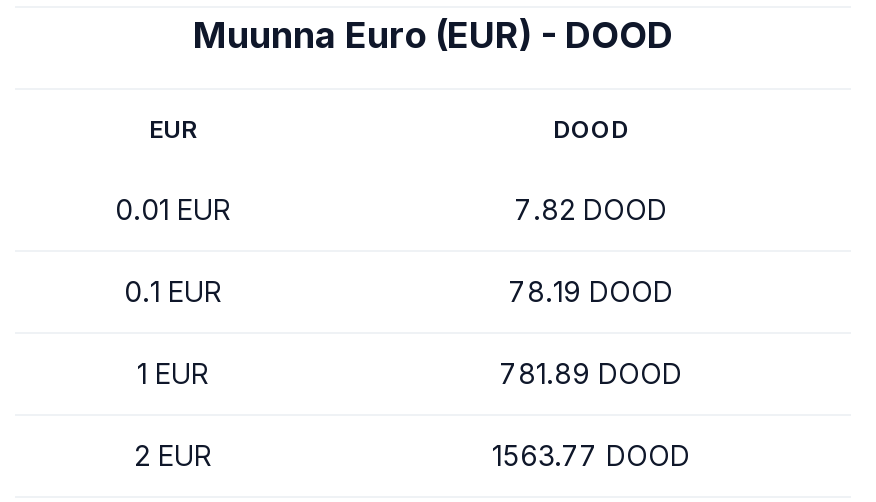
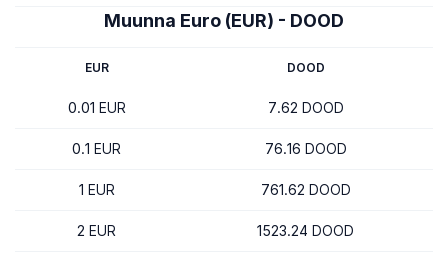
[515,192,667,226] 7.82 DOOD -> [267,99,343,116] 7.62 DOOD
[509,274,673,308] 78.19 DOOD -> [264,140,346,157] 76.16 DOOD
[500,356,682,390] 781.89 DOOD -> [260,181,350,198] 761.62 DOOD
[492,438,690,472] 1563.77 DOOD -> [257,222,354,239] 1523.24 DOOD

